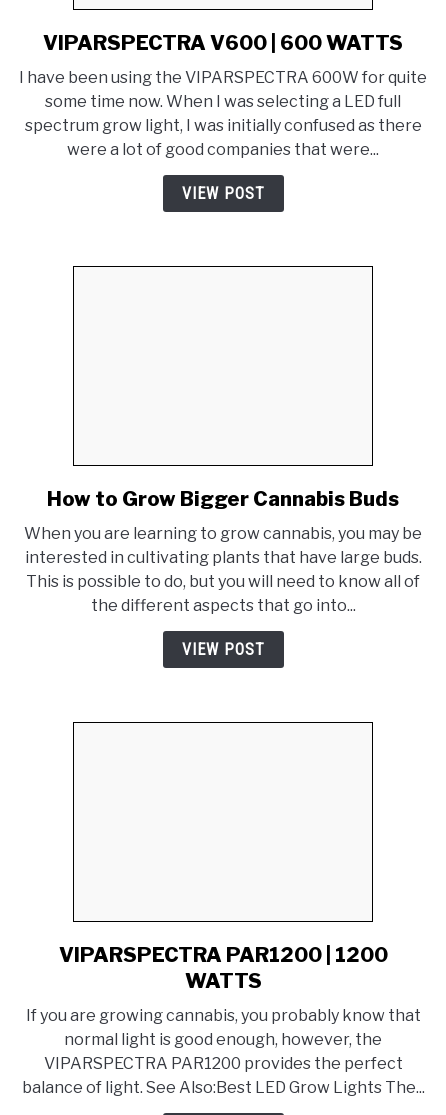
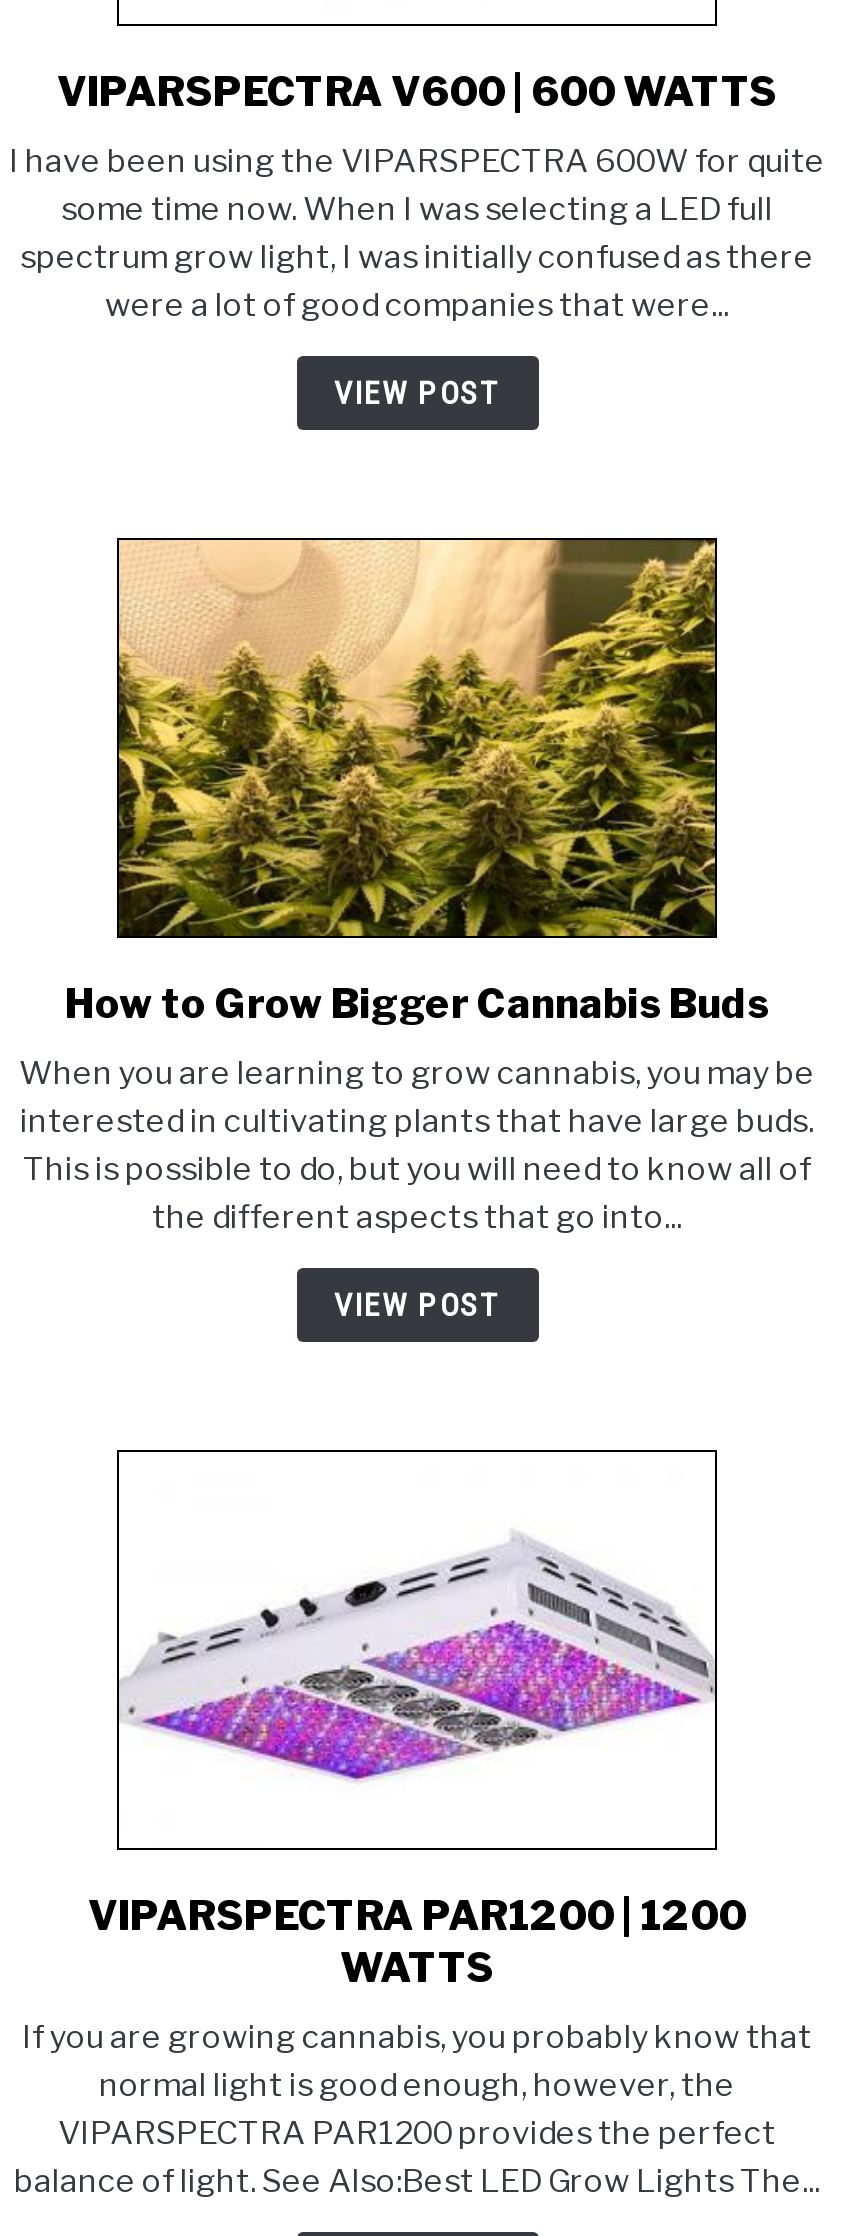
none -> [117,538,717,938] [image]
none -> [125,1536,713,1782] [image]

